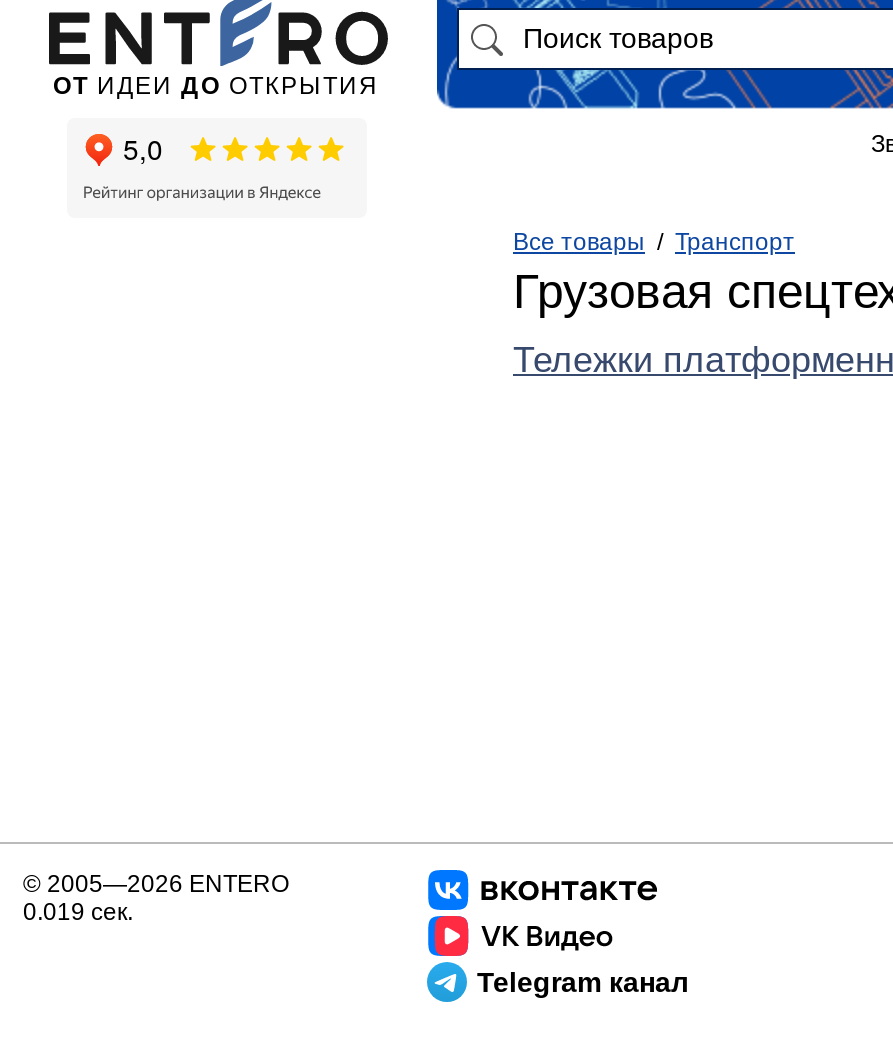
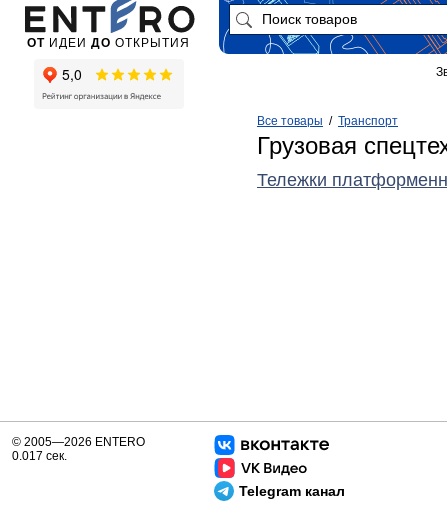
[23,898,133,926] 0.019 сек. -> [12,449,67,463] 0.017 сек.

